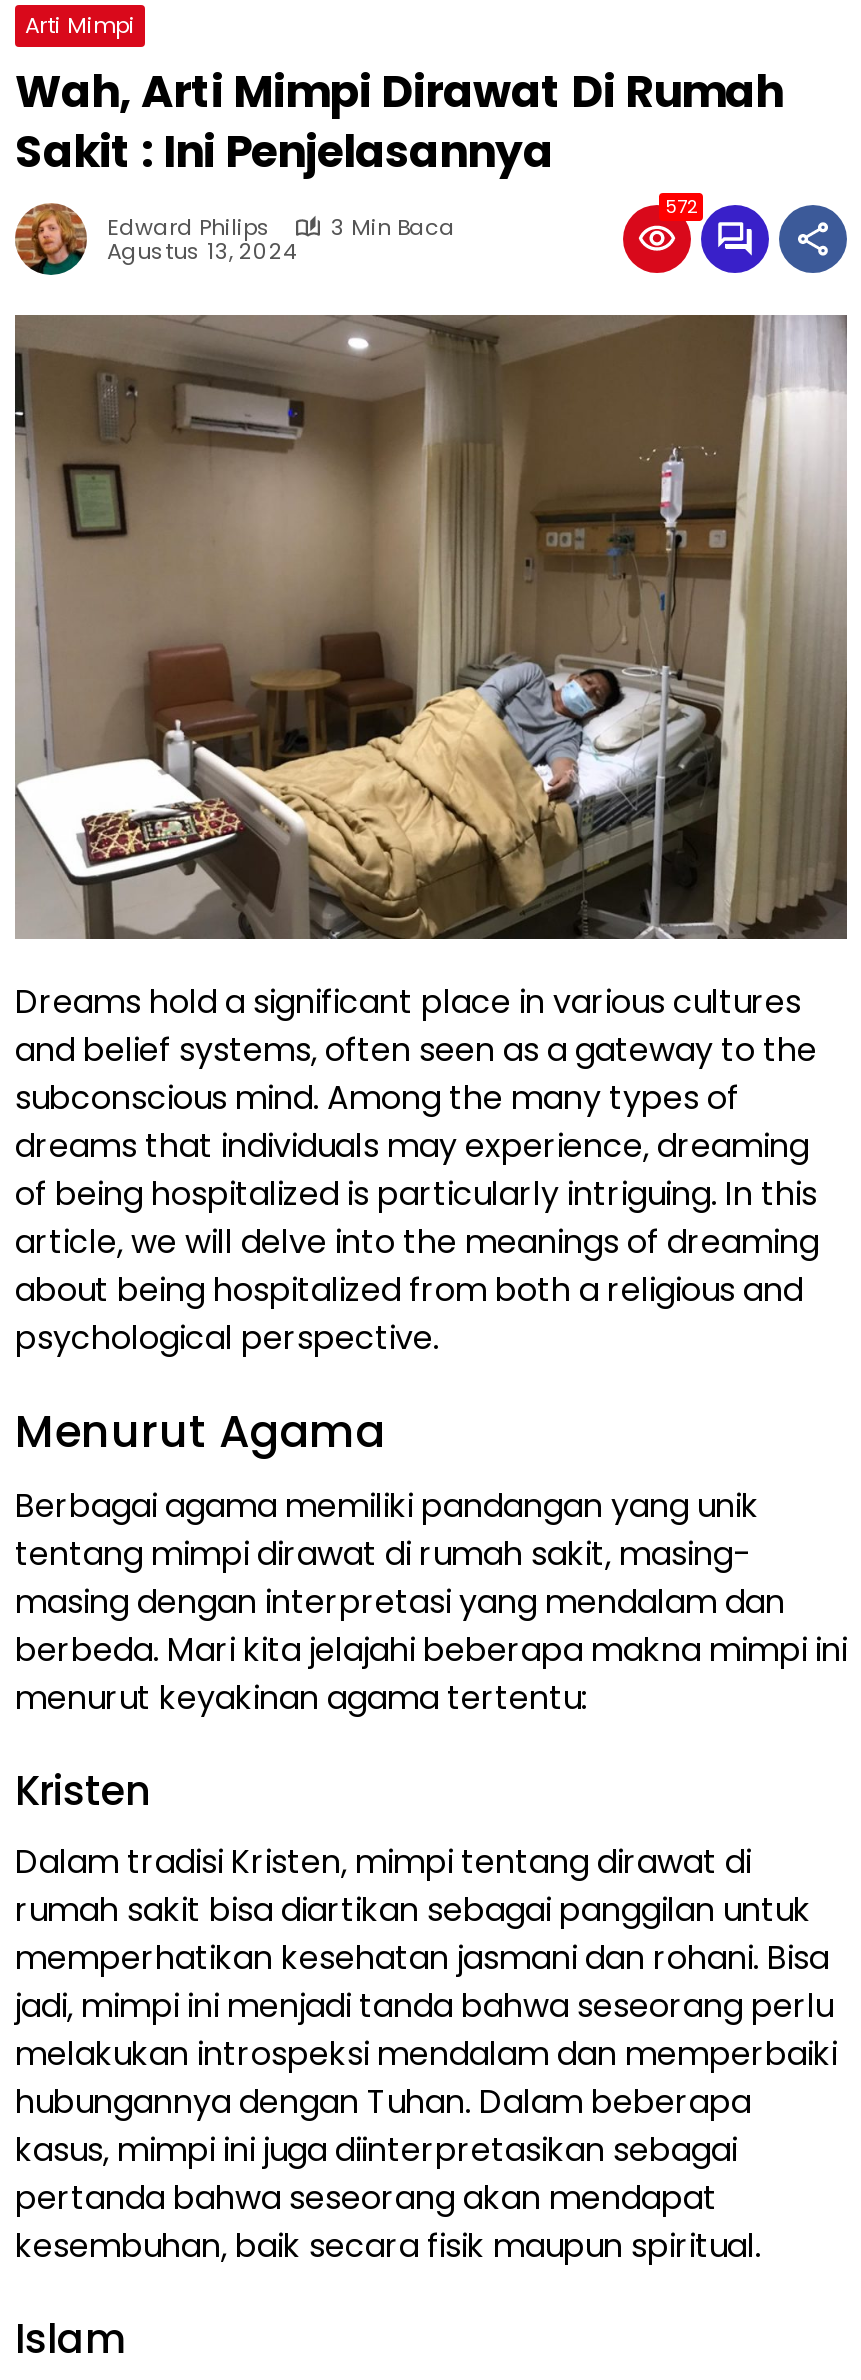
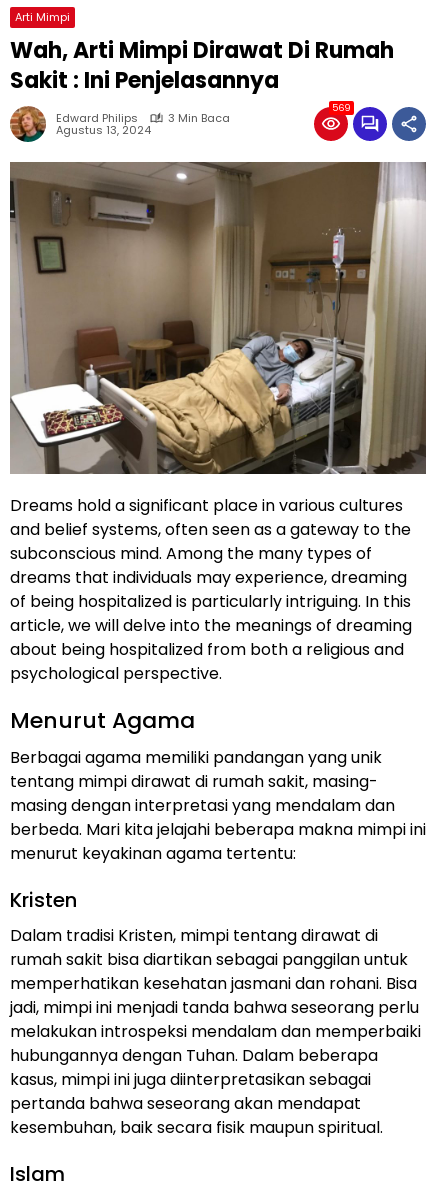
[665,195,697,219] 572 -> [332,102,351,114] 569

